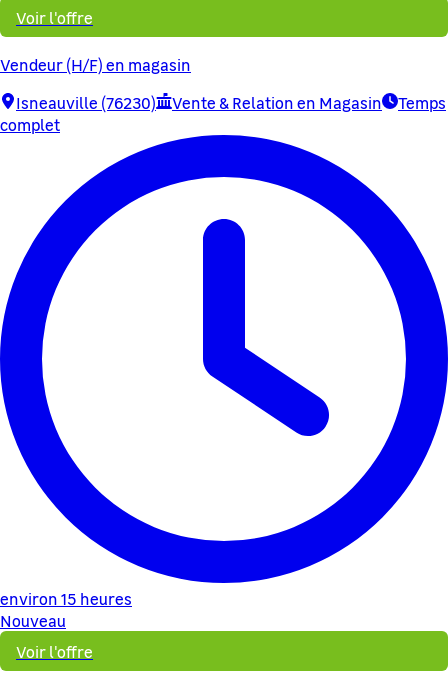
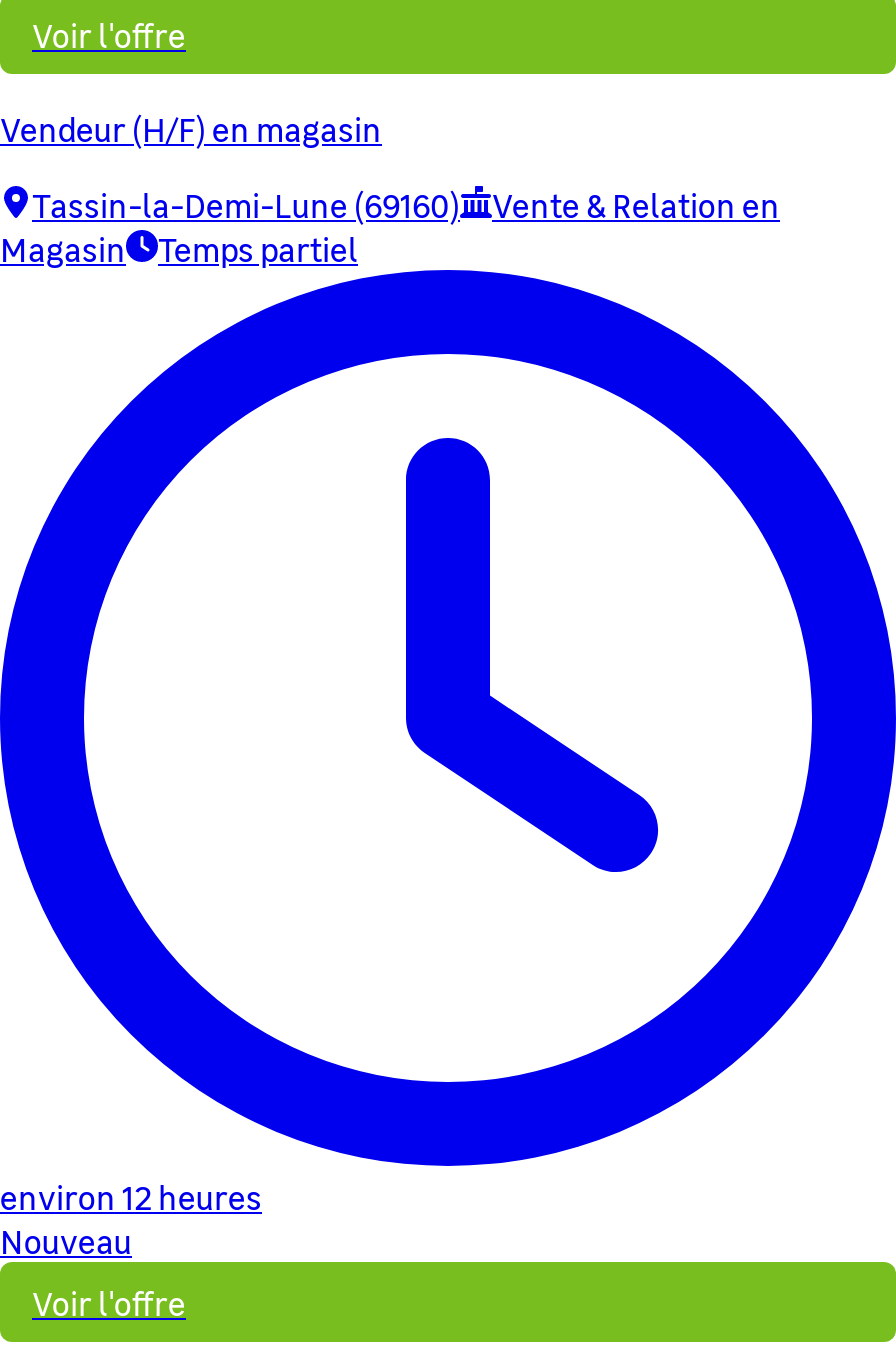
[0,91,446,135] Isneauville (76230) | Vente & Relation en Magasin | Temps | complet -> [0,182,780,270] Tassin-la-Demi-Lune (69160) | Vente & Relation en | Magasin | Temps partiel
[0,587,132,609] environ 15 heures -> [0,1174,262,1218] environ 12 heures

